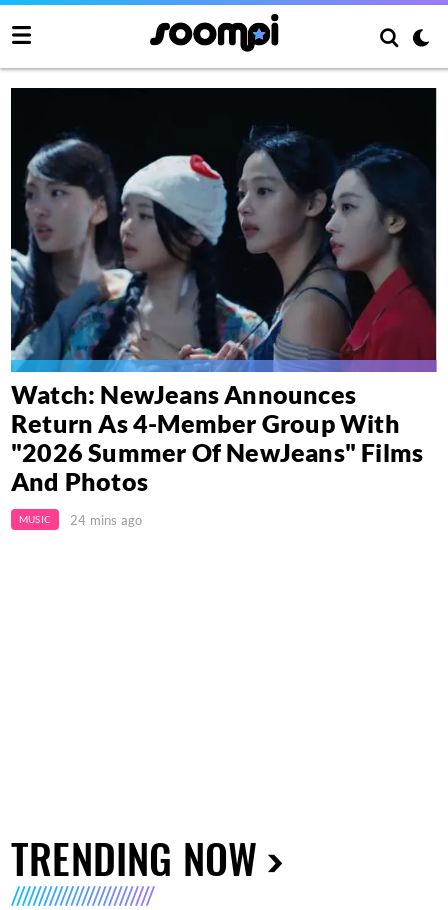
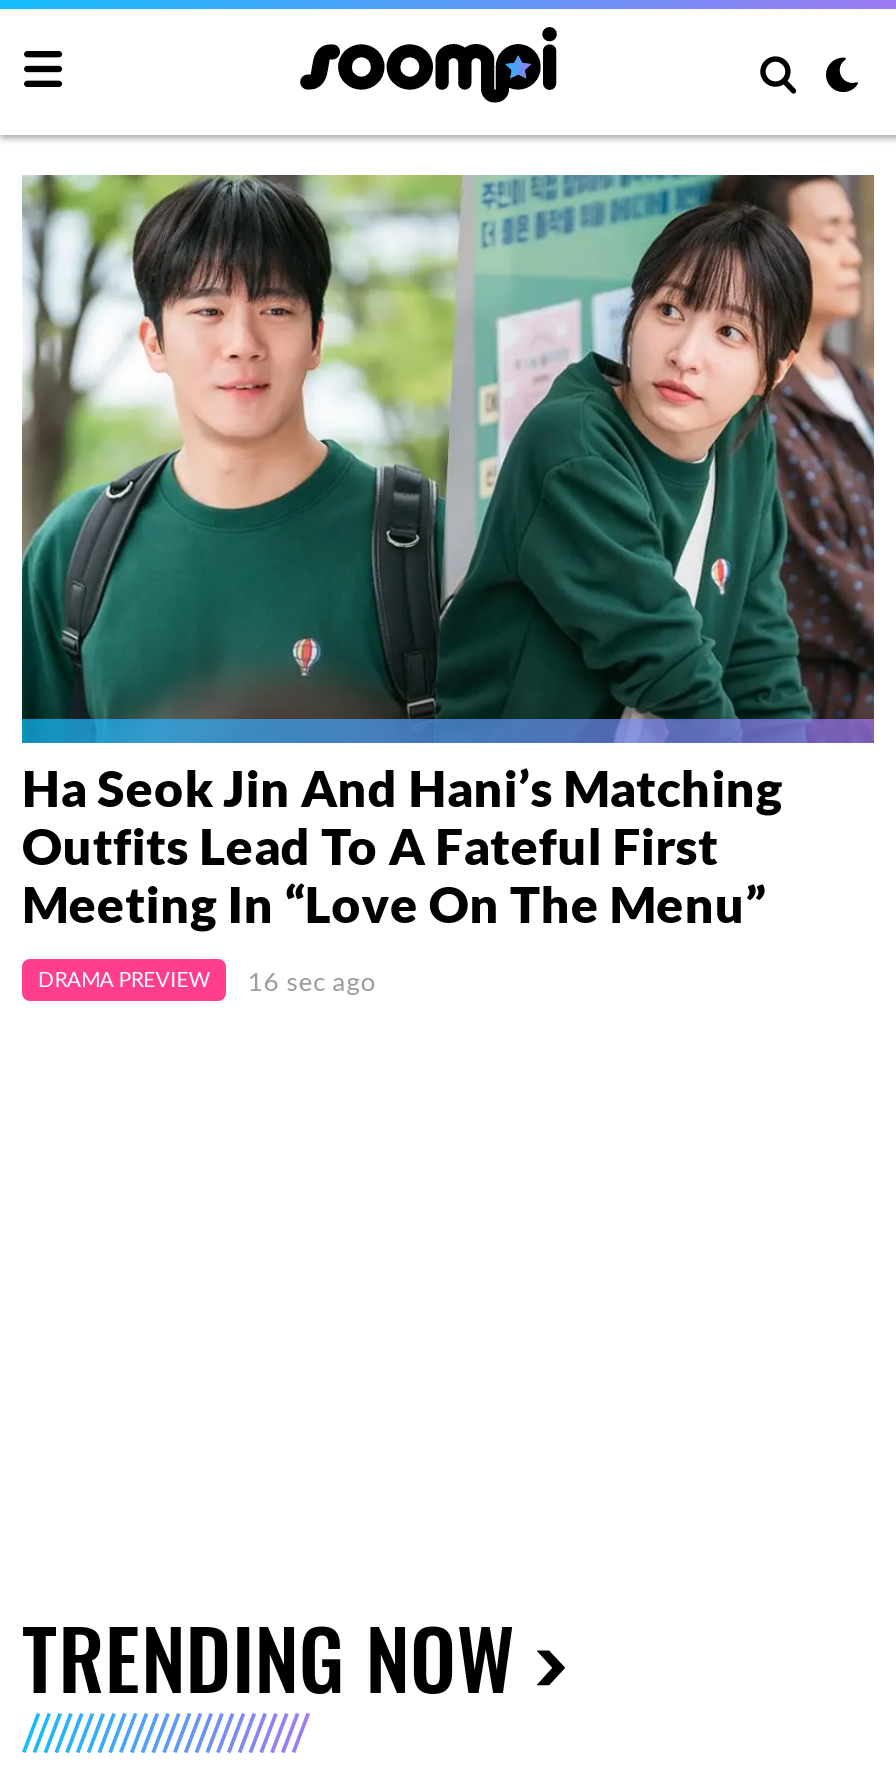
[10,87,437,496] [image] | Watch: NewJeans Announces | Return As 4-Member Group With | "2026 Summer Of NewJeans" Films | And Photos -> [22,173,876,932] [image] | Ha Seok Jin And Hani’s Matching | Outfits Lead To A Fateful First | Meeting In “Love On The Menu”
[19,512,142,528] MUSIC | 24 mins ago -> [38,964,375,996] DRAMA PREVIEW | 16 sec ago

